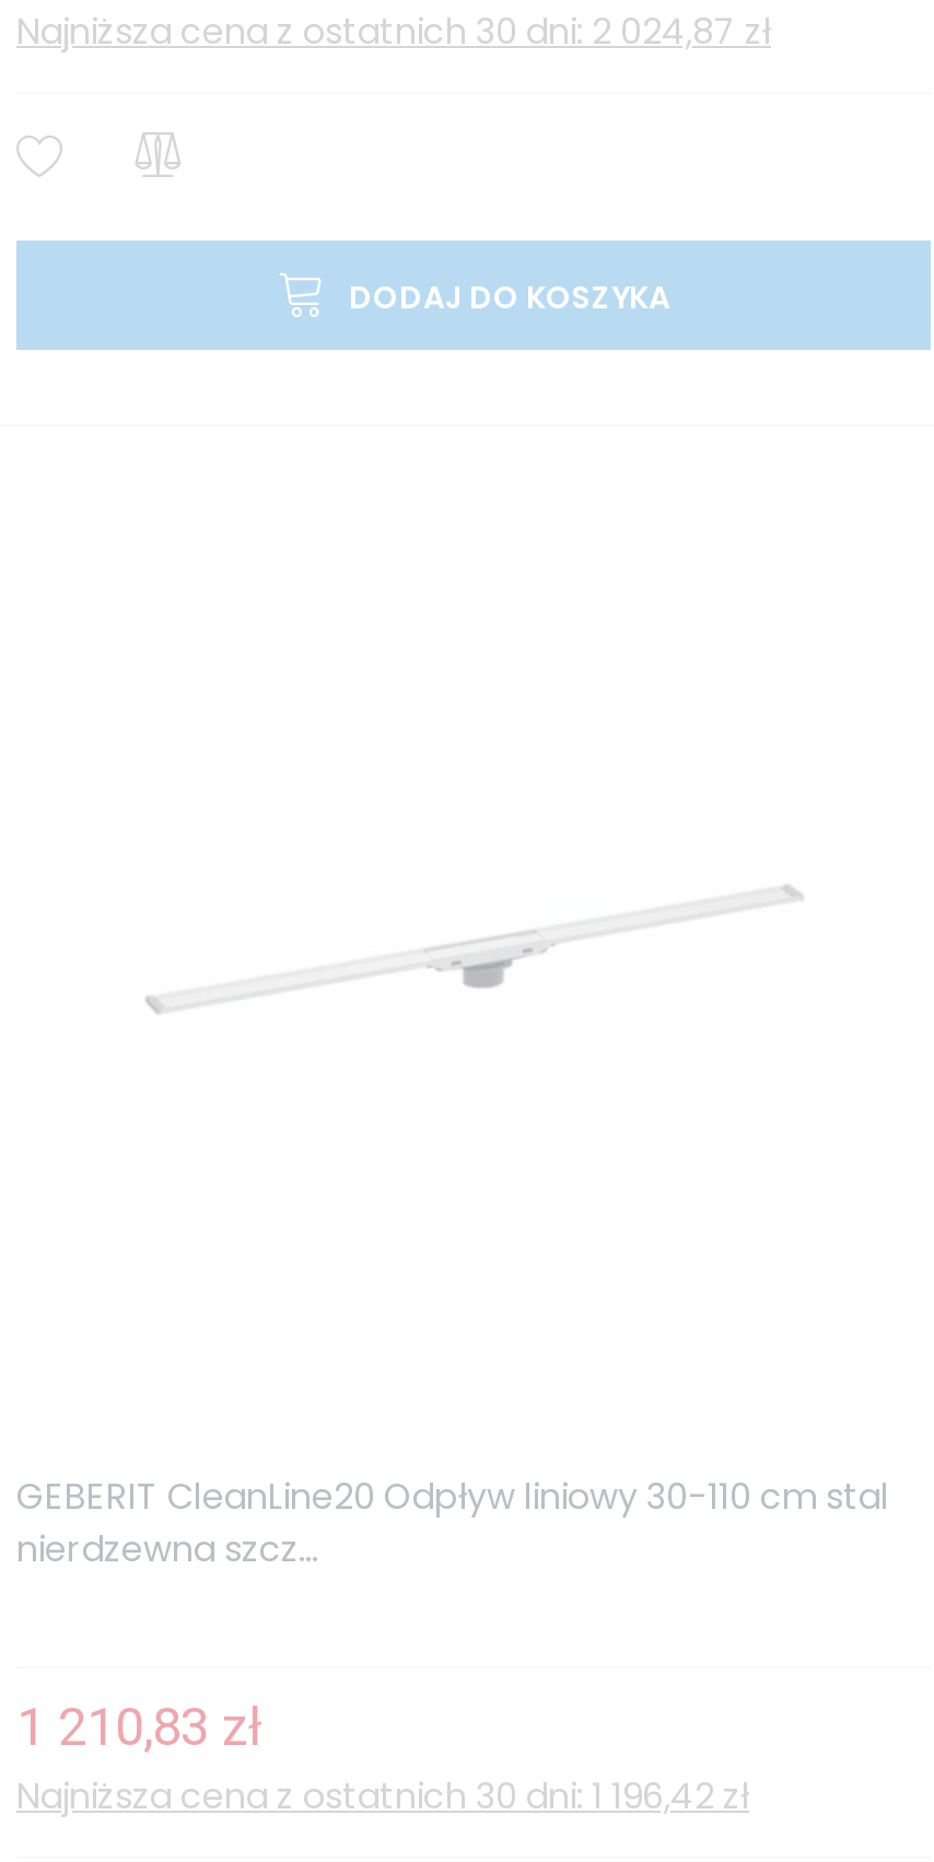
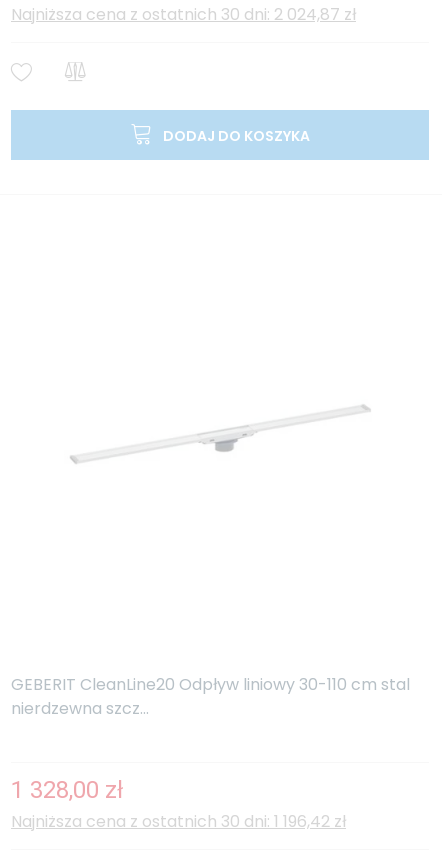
[16,1697,264,1758] 1 210,83 zł -> [11,776,124,804] 1 328,00 zł

